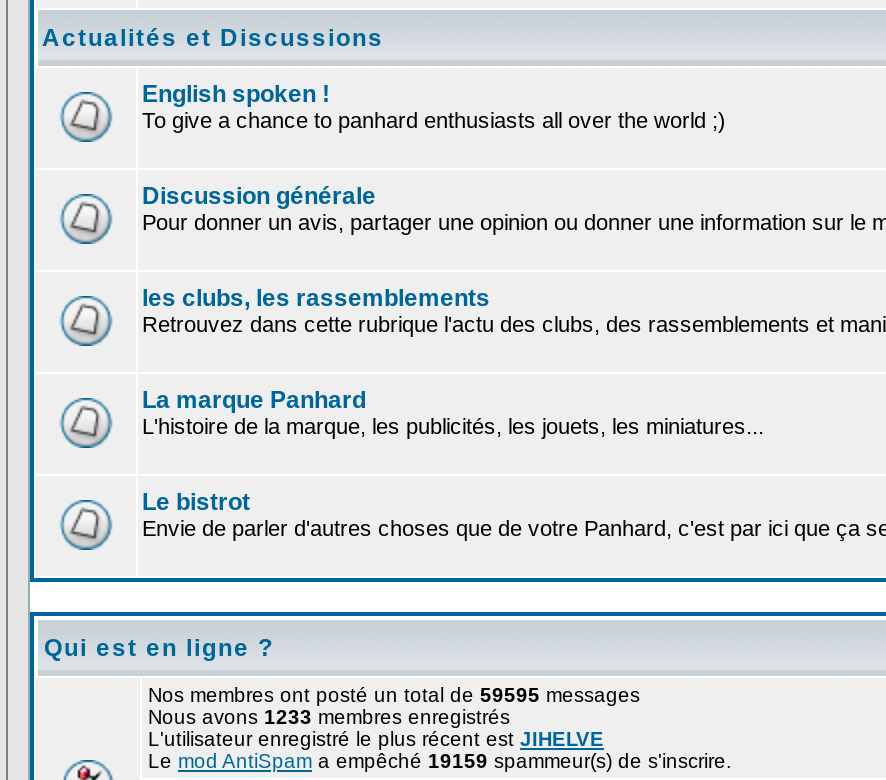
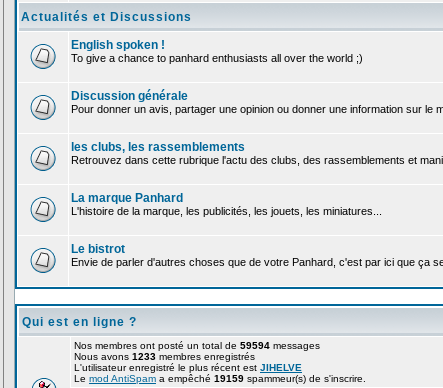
[148,684,640,706] Nos membres ont posté un total de 59595 messages -> [74,340,320,351] Nos membres ont posté un total de 59594 messages

